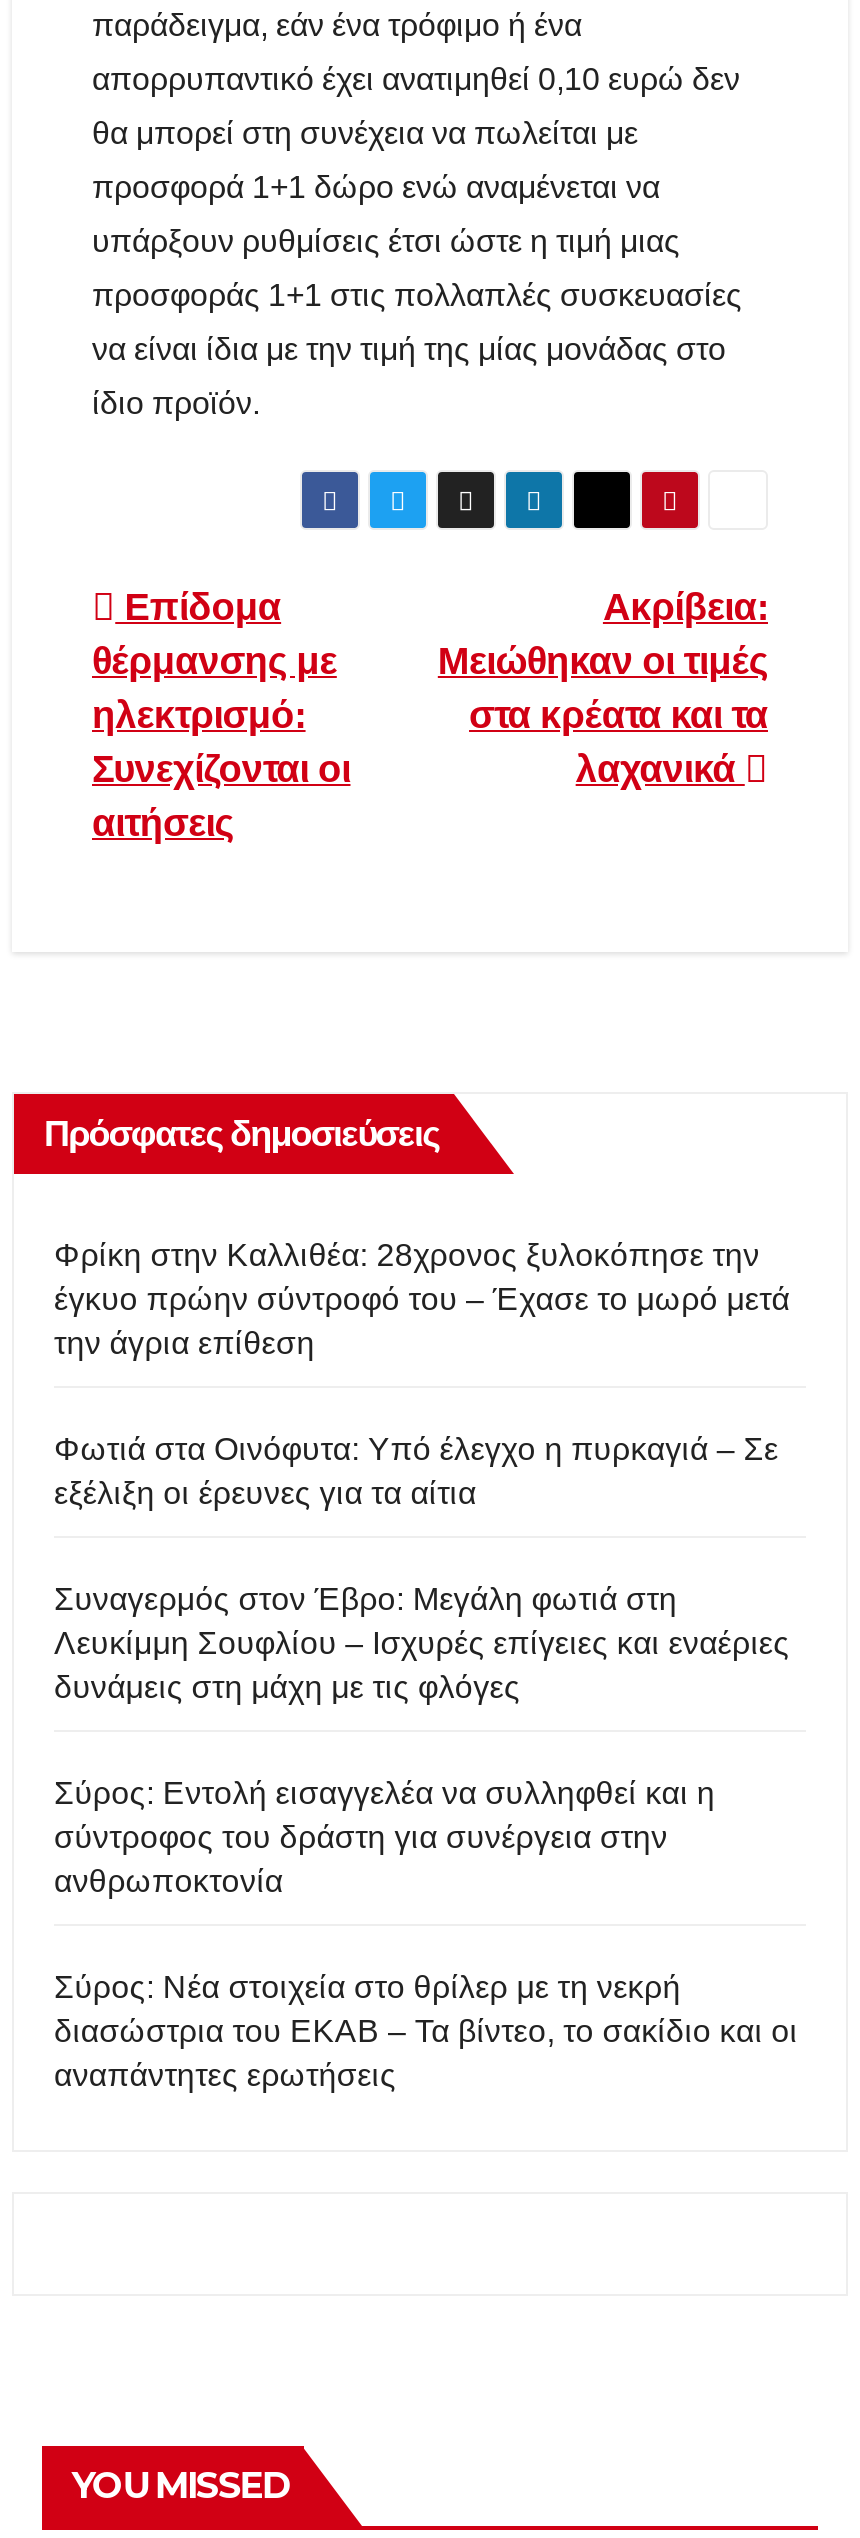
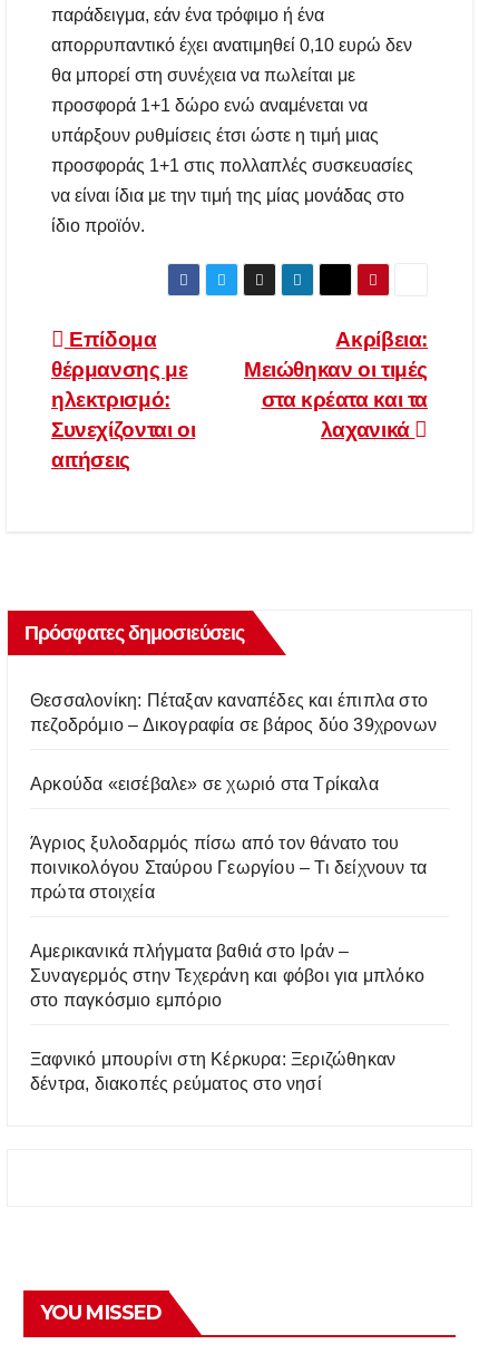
[54,1239,790,1361] Φρίκη στην Καλλιθέα: 28χρονος ξυλοκόπησε την | έγκυο πρώην σύντροφό του – Έχασε το μωρό μετά | την άγρια επίθεση -> [30,691,437,735] Θεσσαλονίκη: Πέταξαν καναπέδες και έπιπλα στο | πεζοδρόμιο – Δικογραφία σε βάρος δύο 39χρονων
[54,1433,778,1511] Φωτιά στα Οινόφυτα: Υπό έλεγχο η πυρκαγιά – Σε | εξέλιξη οι έρευνες για τα αίτια -> [30,775,379,794] Αρκούδα «εισέβαλε» σε χωριό στα Τρίκαλα
[54,1583,790,1705] Συναγερμός στον Έβρο: Μεγάλη φωτιά στη | Λευκίμμη Σουφλίου – Ισχυρές επίγειες και εναέριες | δυνάμεις στη μάχη με τις φλόγες -> [30,834,427,902] Άγριος ξυλοδαρμός πίσω από τον θάνατο του | ποινικολόγου Σταύρου Γεωργίου – Τι δείχνουν τα | πρώτα στοιχεία
[54,1777,715,1899] Σύρος: Εντολή εισαγγελέα να συλληφθεί και η | σύντροφος του δράστη για συνέργεια στην | ανθρωποκτονία -> [30,942,424,1010] Αμερικανικά πλήγματα βαθιά στο Ιράν – | Συναγερμός στην Τεχεράνη και φόβοι για μπλόκο | στο παγκόσμιο εμπόριο
[54,1971,798,2093] Σύρος: Νέα στοιχεία στο θρίλερ με τη νεκρή | διασώστρια του ΕΚΑΒ – Τα βίντεο, το σακίδιο και οι | αναπάντητες ερωτήσεις -> [30,1050,396,1094] Ξαφνικό μπουρίνι στη Κέρκυρα: Ξεριζώθηκαν | δέντρα, διακοπές ρεύματος στο νησί

